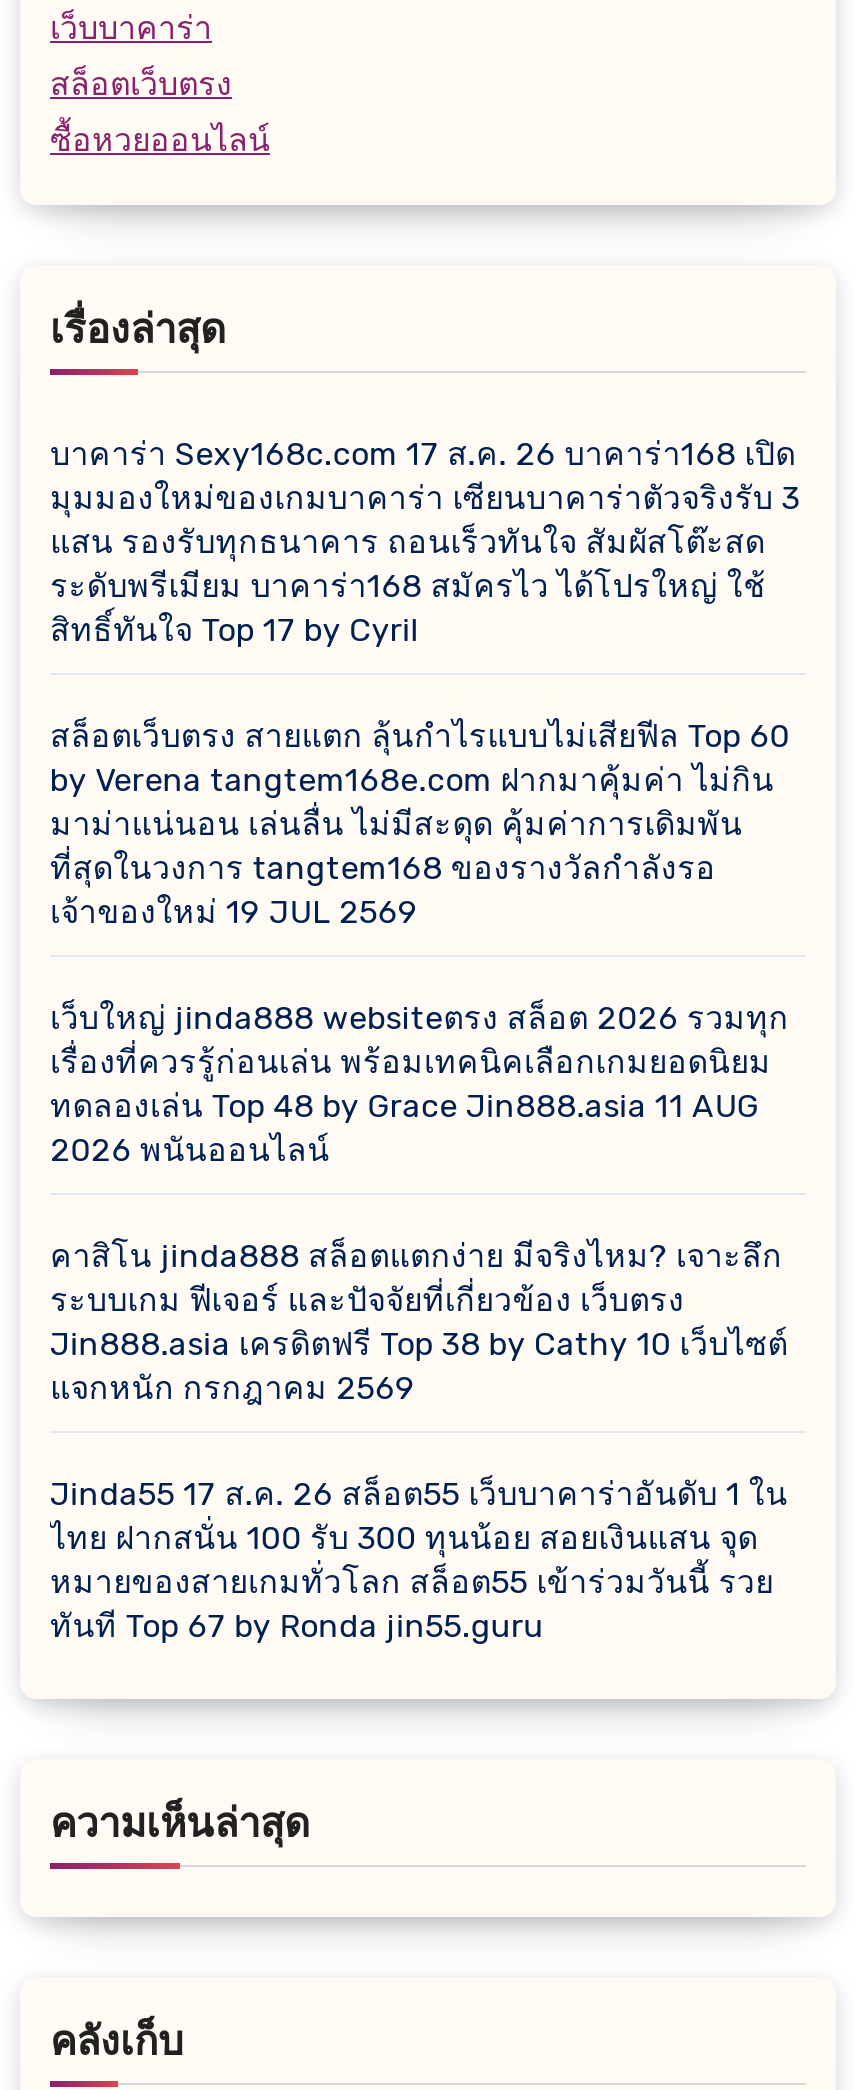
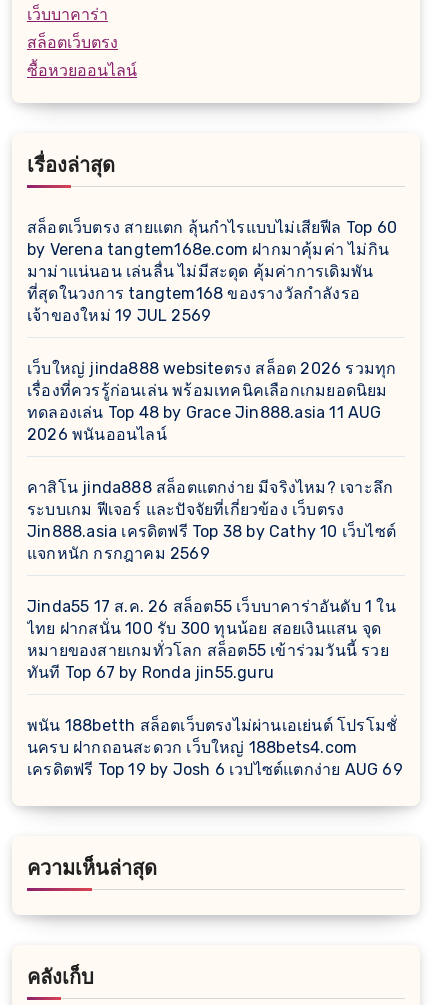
[50,435,800,649] บาคาร่า Sexy168c.com 17 ส.ค. 26 บาคาร่า168 เปิด | มุมมองใหม่ของเกมบาคาร่า เซียนบาคาร่าตัวจริงรับ 3 | แสน รองรับทุกธนาคาร ถอนเร็วทันใจ สัมผัสโต๊ะสด | ระดับพรีเมียม บาคาร่า168 สมัครไว ได้โปรใหญ่ ใช้ | สิทธิ์ทันใจ Top 17 by Cyril -> none
moved [50,717,790,1645] -> [27,218,397,682]: สล็อตเว็บตรง สายแตก ลุ้นกำไรแบบไม่เสียฟีล Top 60 | by Verena tangtem168e.com ฝากมาคุ้มค่า ไม่กิน | มาม่าแน่นอน เล่นลื่น ไม่มีสะดุด คุ้มค่าการเดิมพัน | ... | หมายของสายเกมทั่วโลก สล็อต55 เข้าร่วมวันนี้ รวย | ทันที Top 67 by Ronda jin55.guru
none -> [27,716,403,779] พนัน 188betth สล็อตเว็บตรงไม่ผ่านเอเย่นต์ โปรโมชั่ | นครบ ฝากถอนสะดวก เว็บใหญ่ 188bets4.com | เครดิตฟรี Top 19 by Josh 6 เวปไซต์แตกง่าย AUG 69

